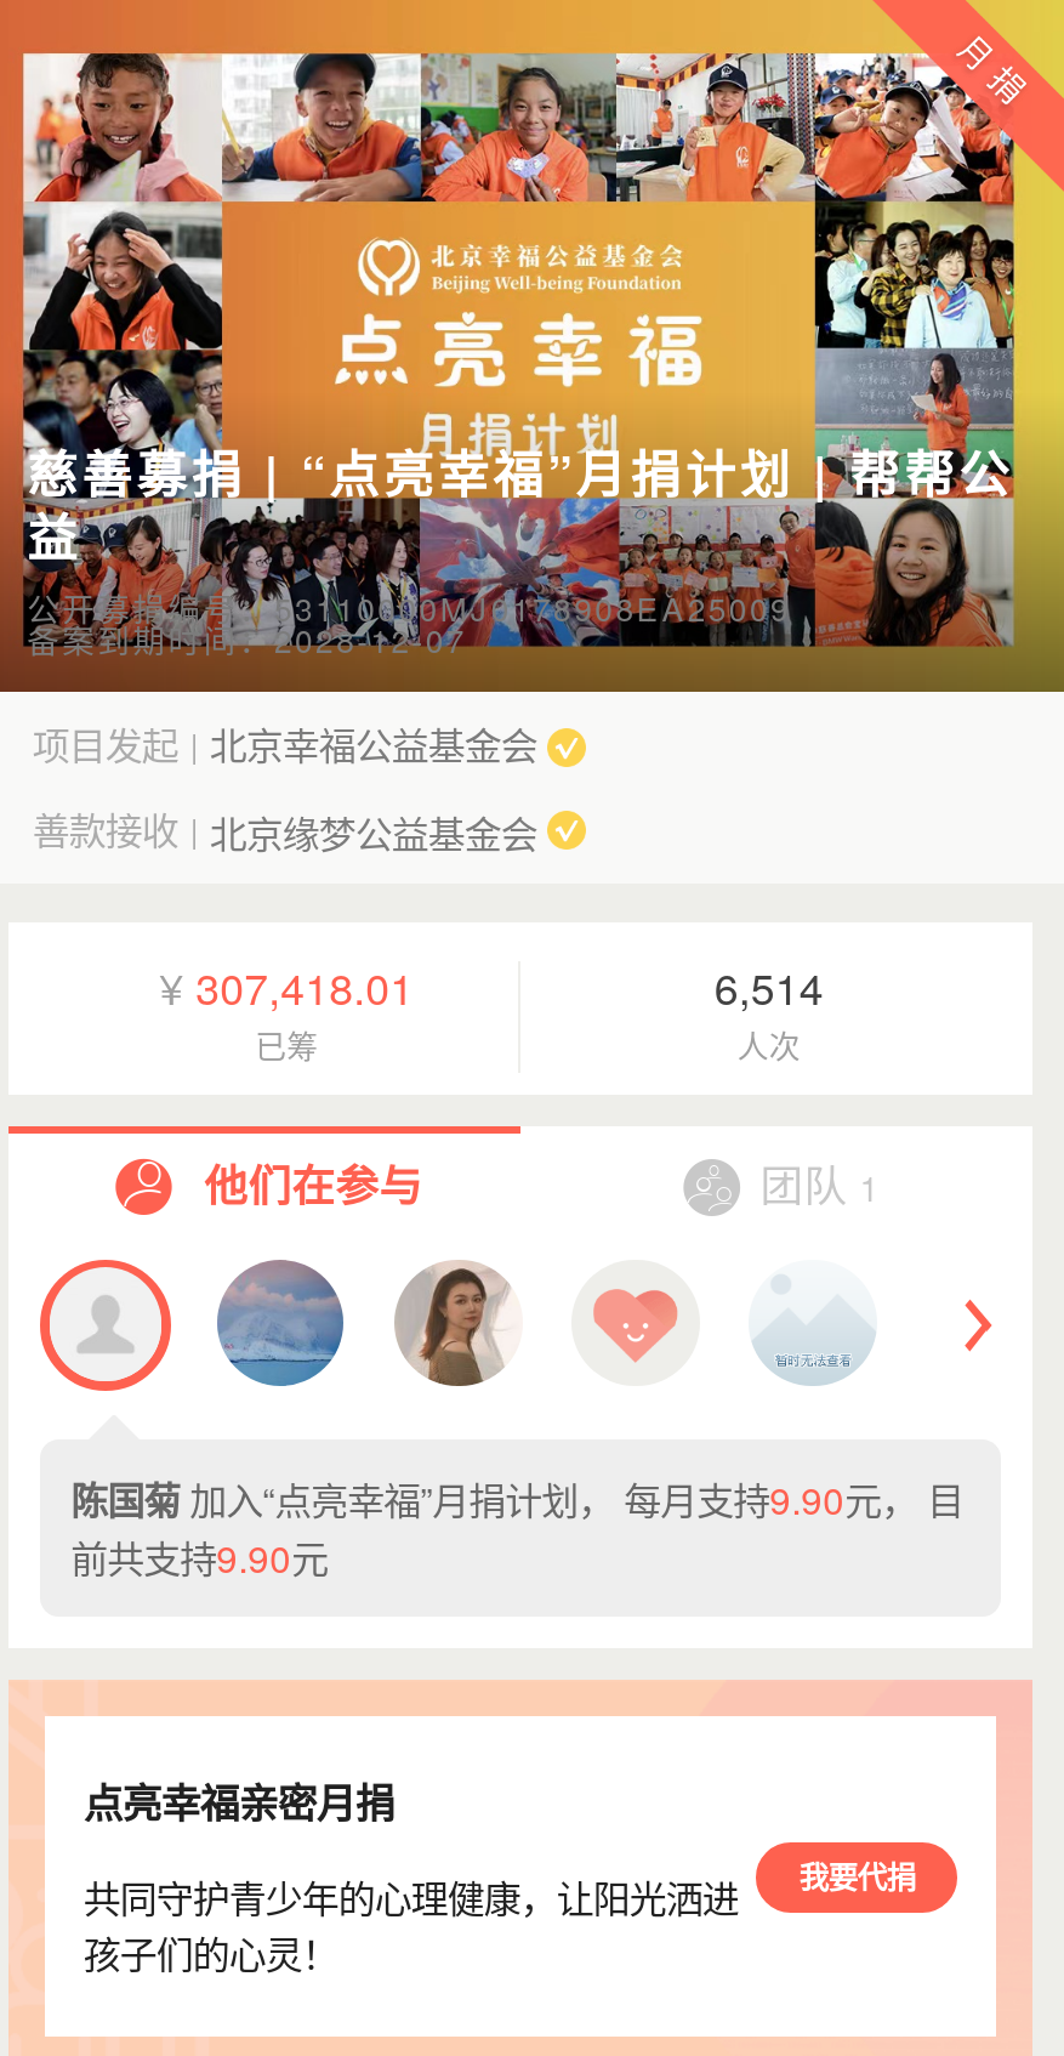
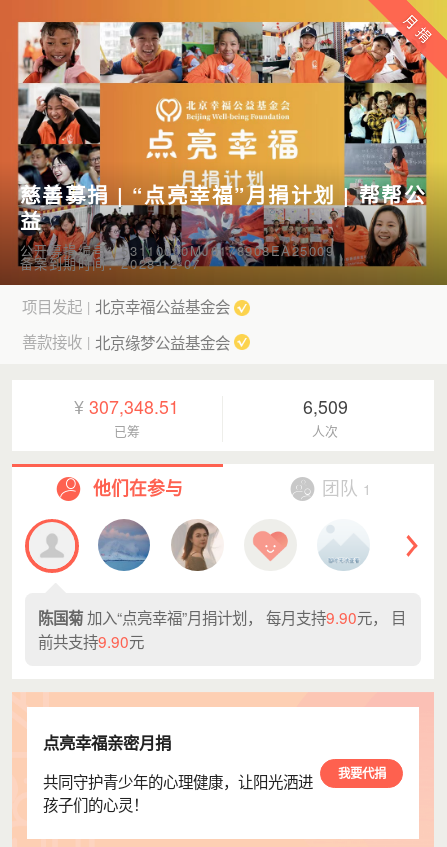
[159,957,414,1018] ¥307,418.01 -> [74,394,179,419] ¥307,348.51
[714,957,823,1018] 6,514 -> [303,394,348,419] 6,509

